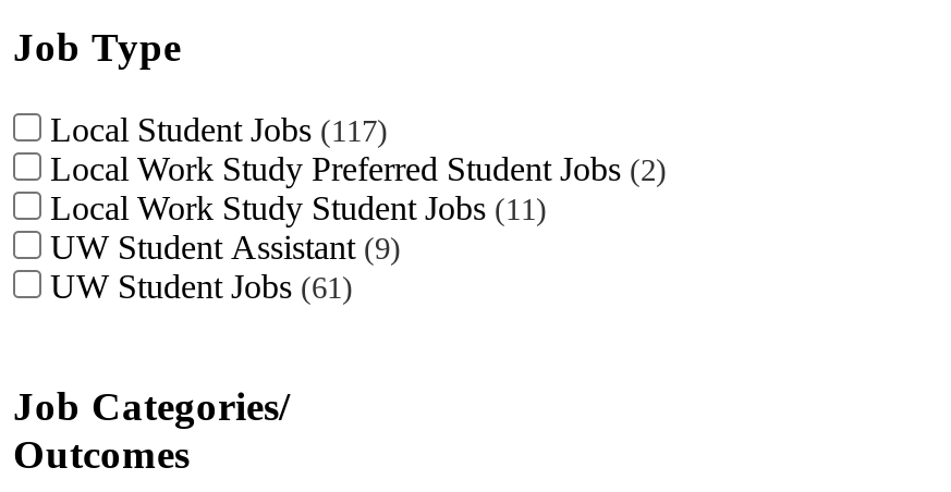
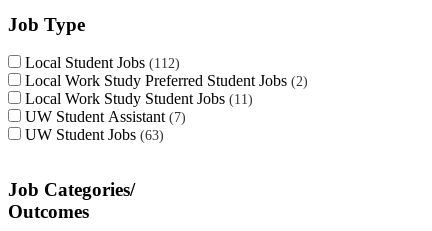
[50,112,377,149] Local Student Jobs 117 -> [25,54,175,71] Local Student Jobs 112
[50,229,390,266] UW Student Assistant 9 -> [25,108,181,125] UW Student Assistant 7
[50,269,342,306] UW Student Jobs 61 -> [25,126,159,143] UW Student Jobs 63

